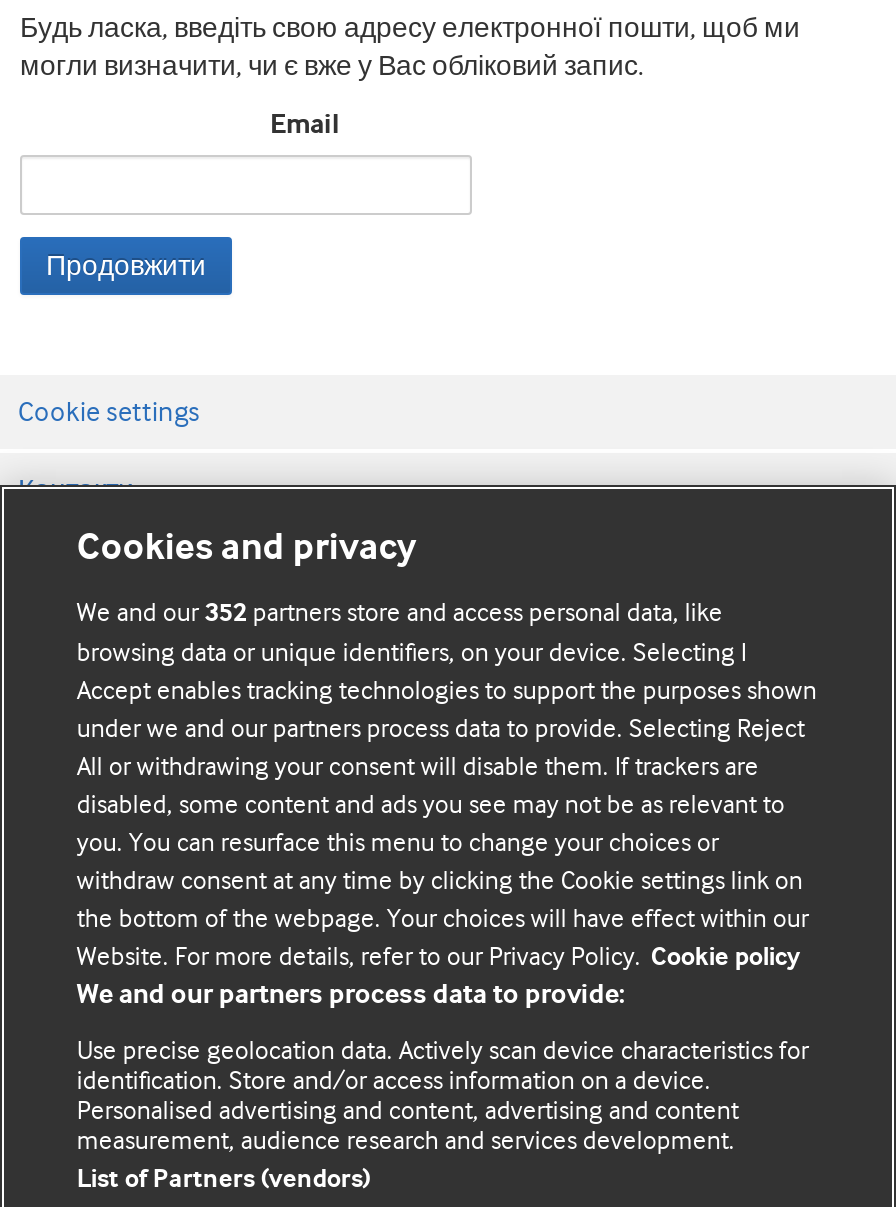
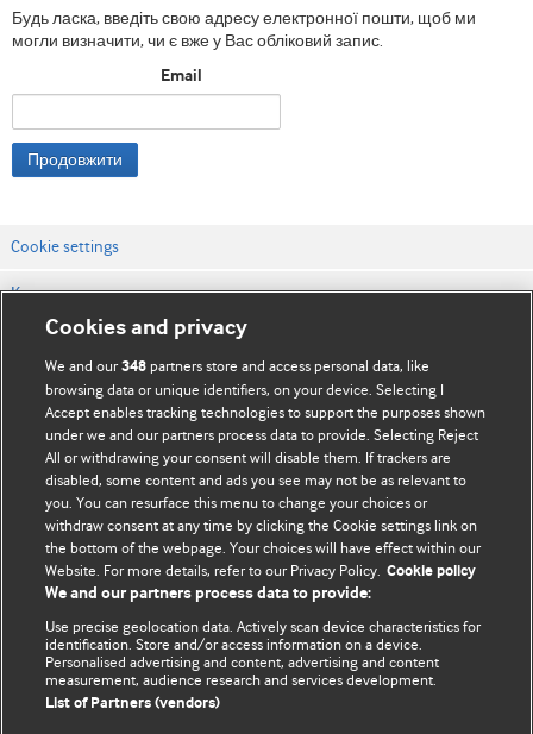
[77,597,723,629] We and our 352 partners store and access personal data, like -> [46,357,430,376] We and our 348 partners store and access personal data, like

